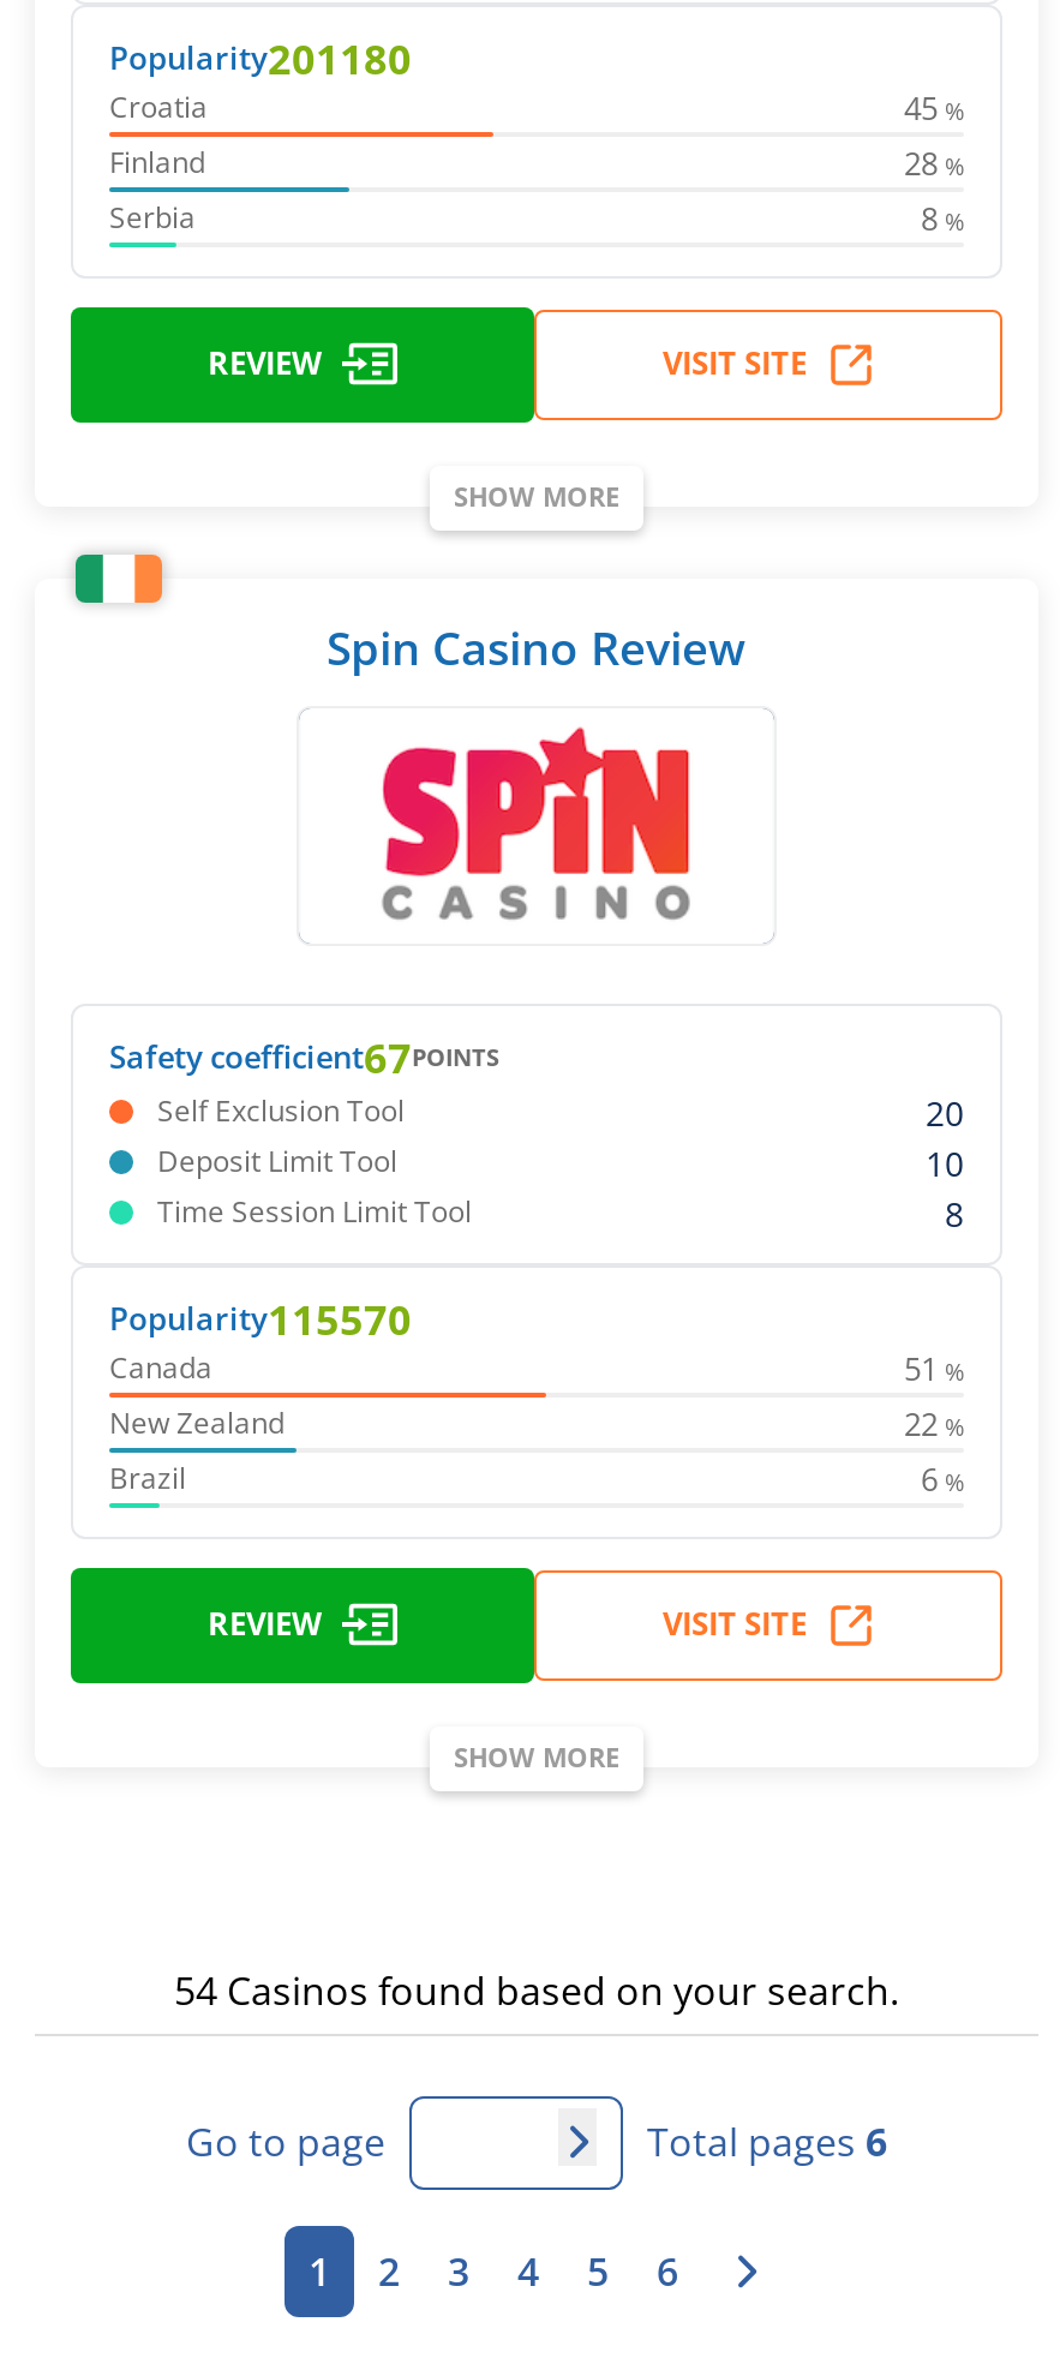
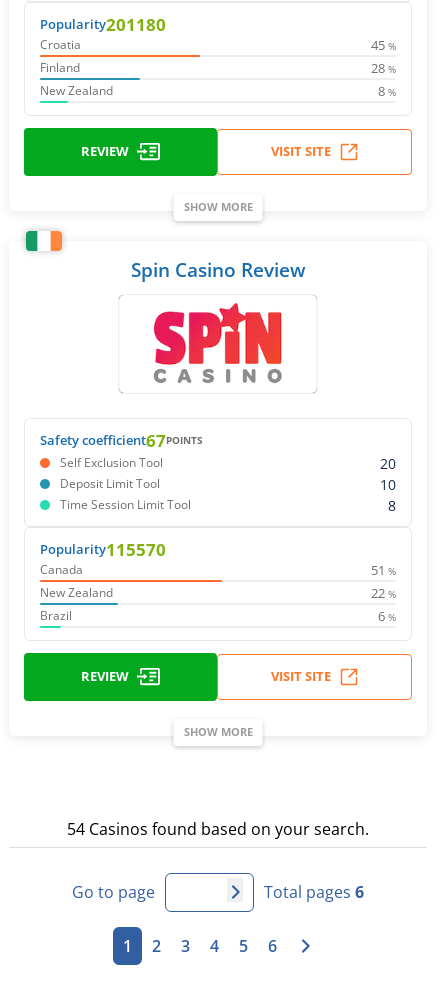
[109,198,196,238] Serbia -> [40,82,113,99] New Zealand

